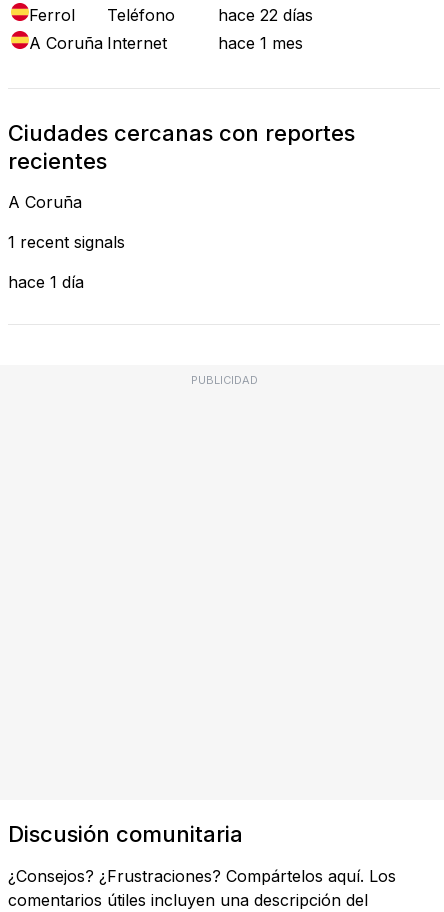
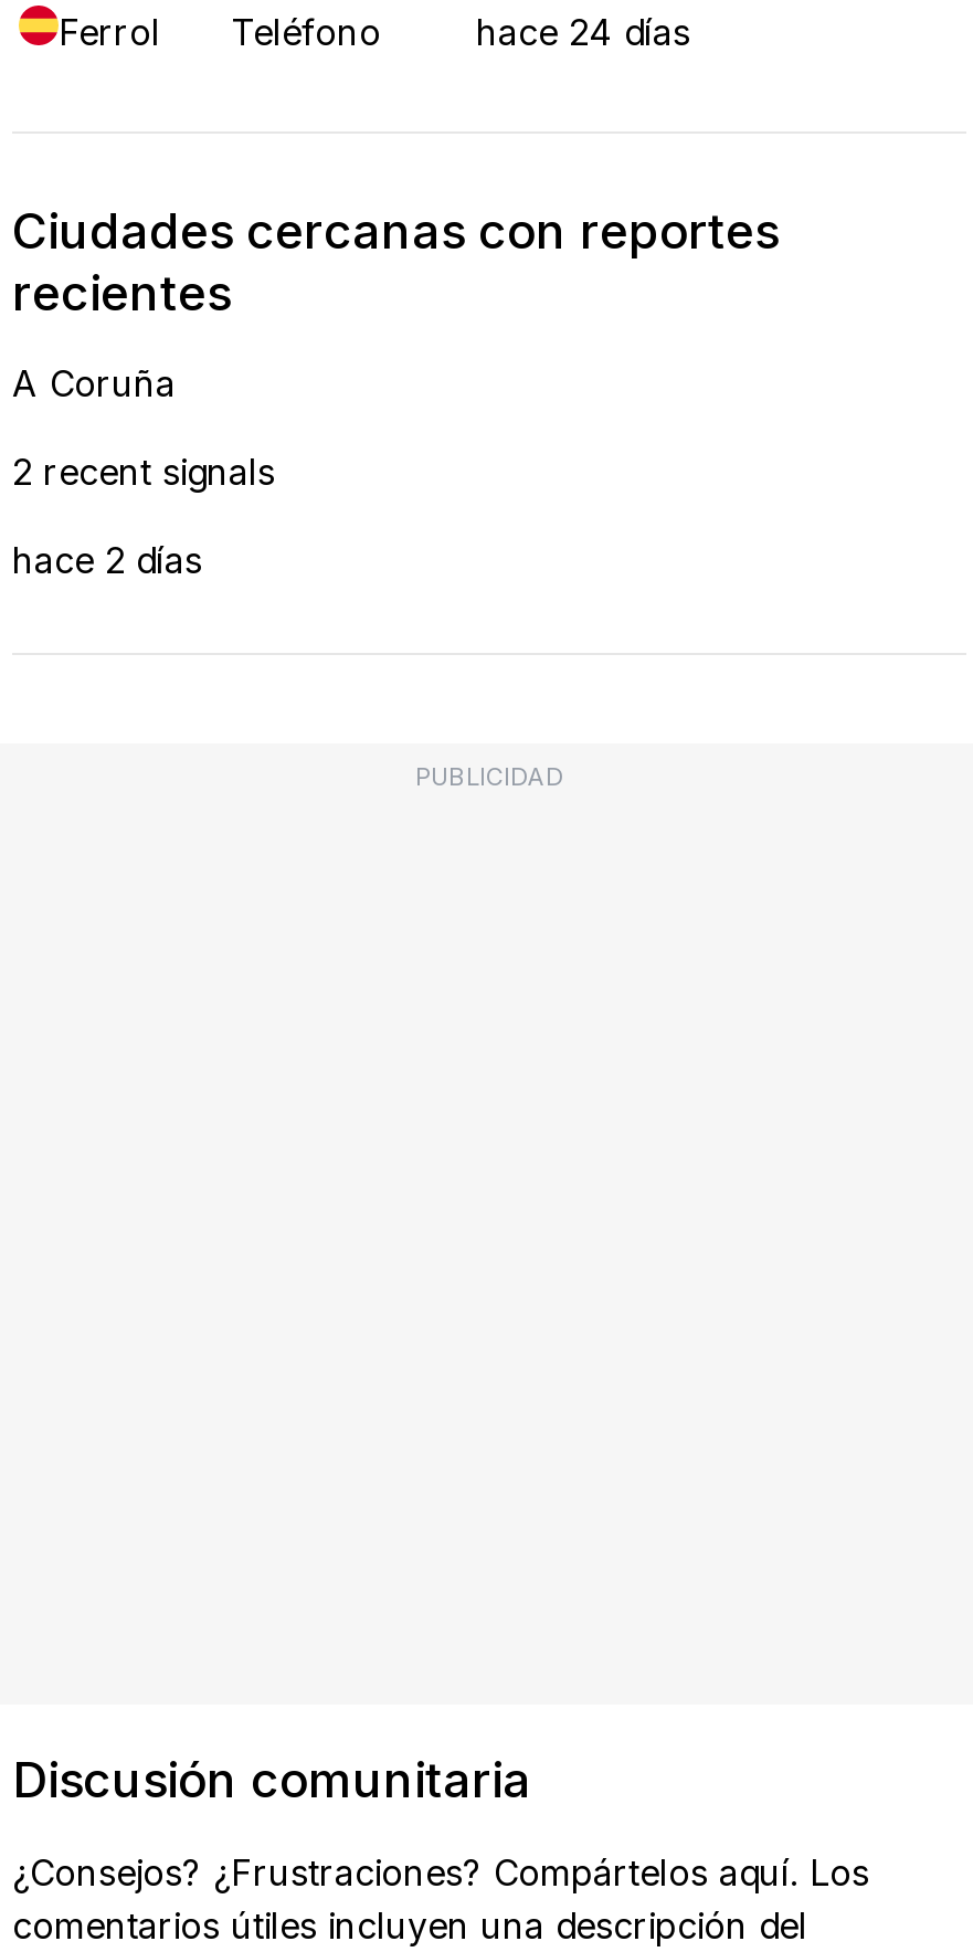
[29,5,313,53] hace 22 días | A Coruña Internet | hace 1 mes -> [476,10,690,54] hace 24 días
[8,232,125,252] 1 recent signals -> [12,449,275,494] 2 recent signals
[8,272,84,292] hace 1 día -> [12,538,202,582] hace 2 días

